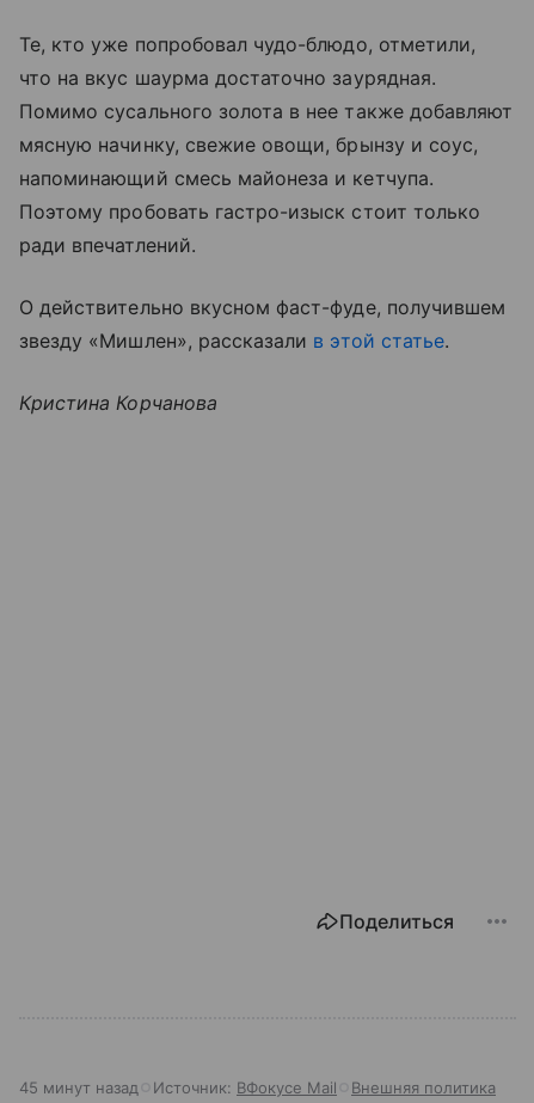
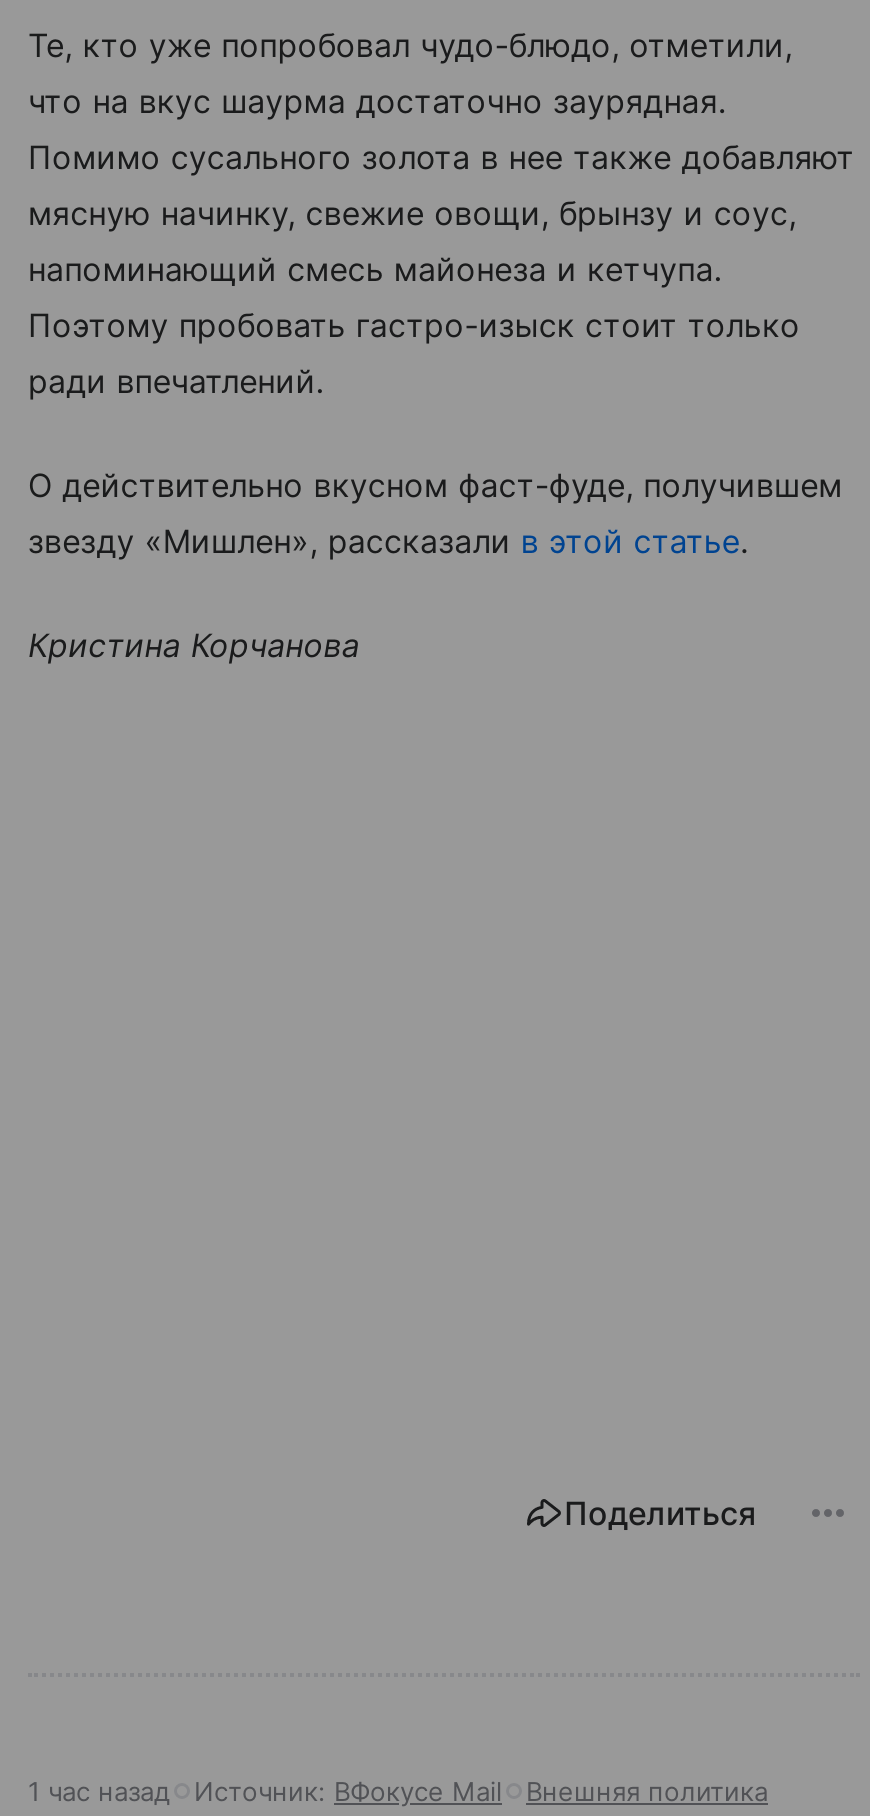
[19,1078,496,1097] 45 минут назад Источник: ВФокусе Mail Внешняя политика -> [28,1775,768,1807] 1 час назад Источник: ВФокусе Mail Внешняя политика

